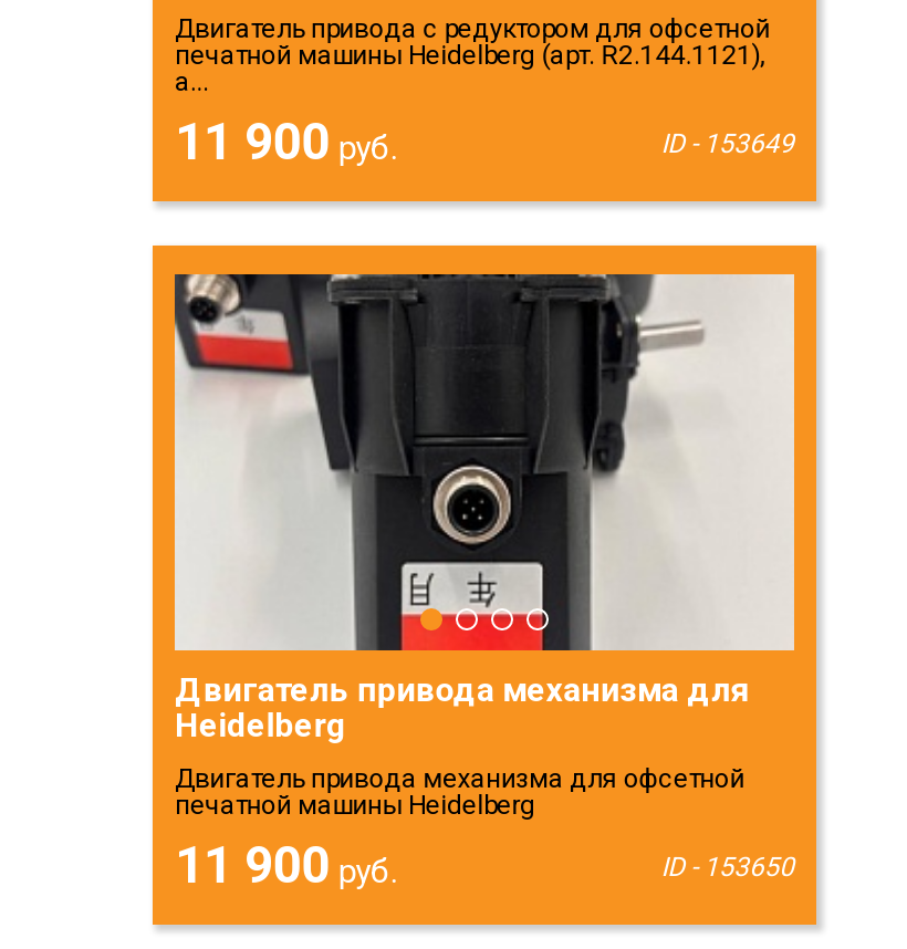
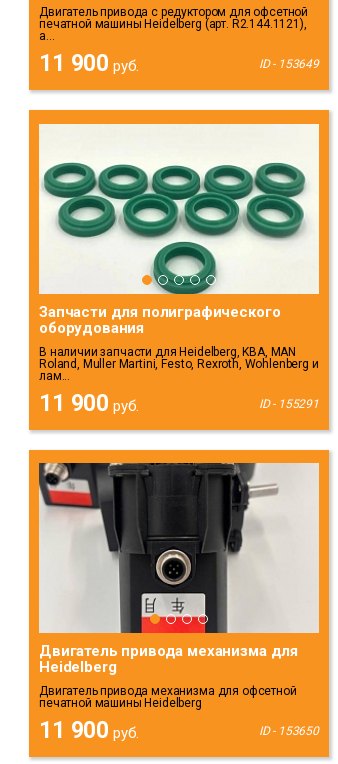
none -> [38,123,319,416] [image] | Запчасти для полиграфического | оборудования | В наличии запчасти для Heidelberg, KBA, MAN | Roland, Muller Martini, Festo, Rexroth, Wohlenberg и | лам... | 11 900 руб. | ID - 155291

